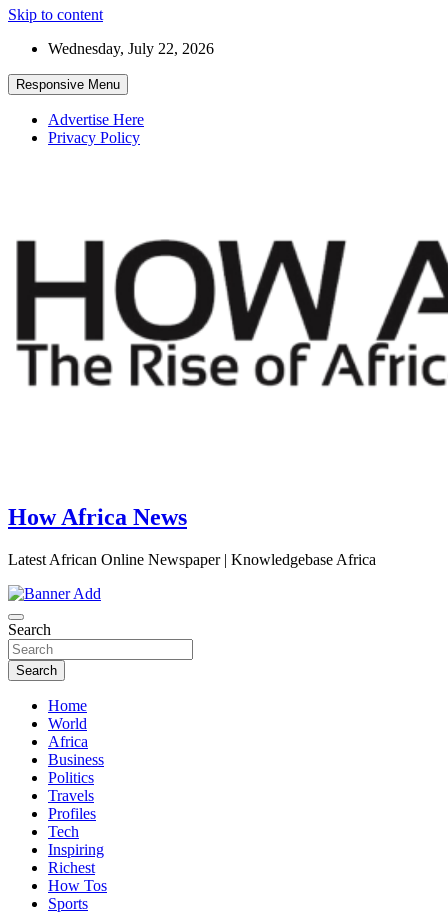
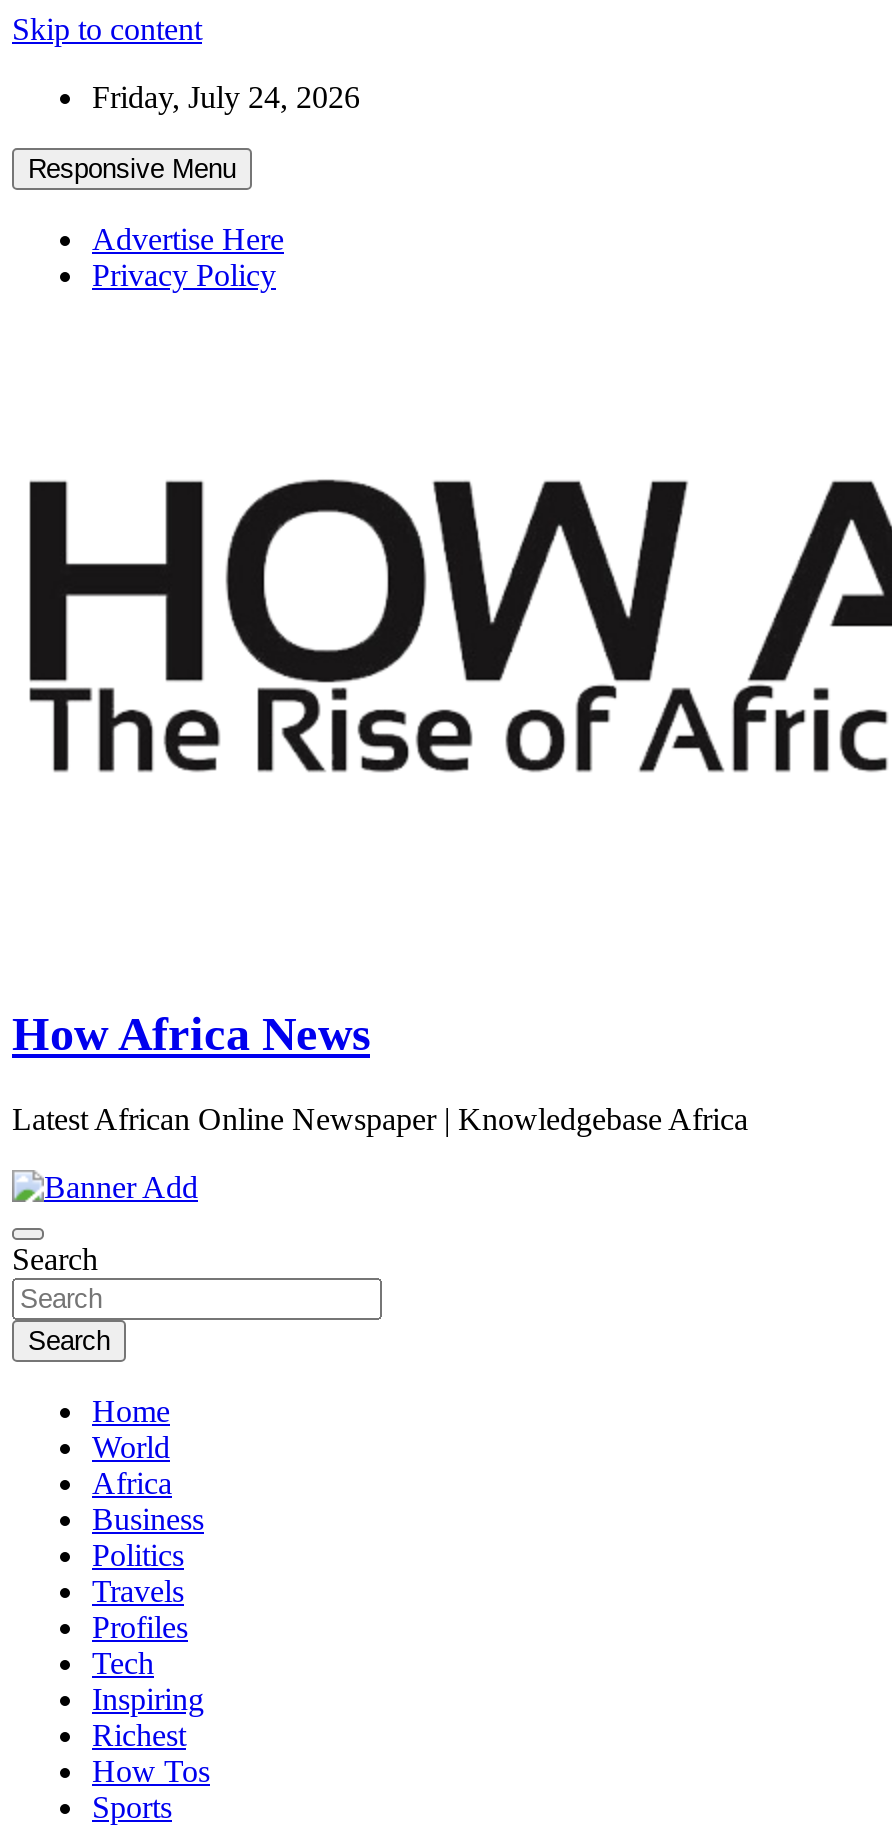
[48,40,214,57] Wednesday, July 22, 2026 -> [92,80,360,114] Friday, July 24, 2026

